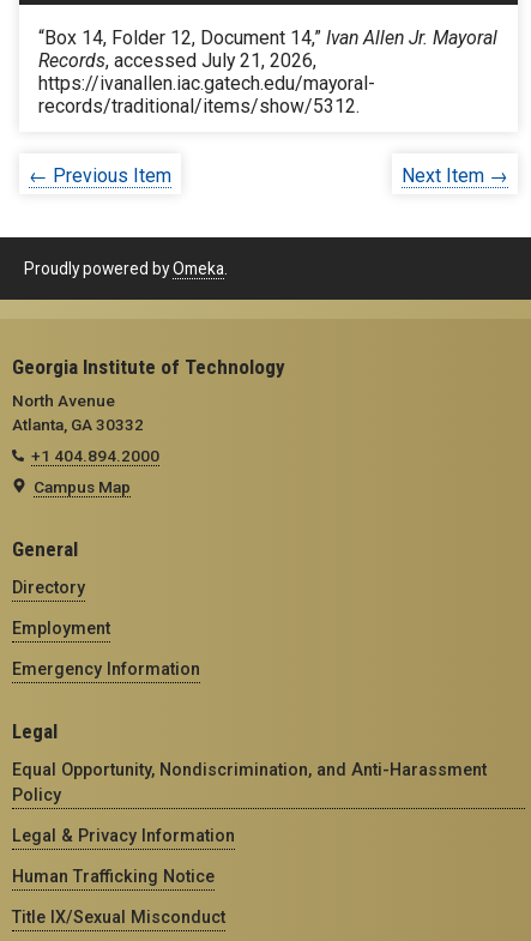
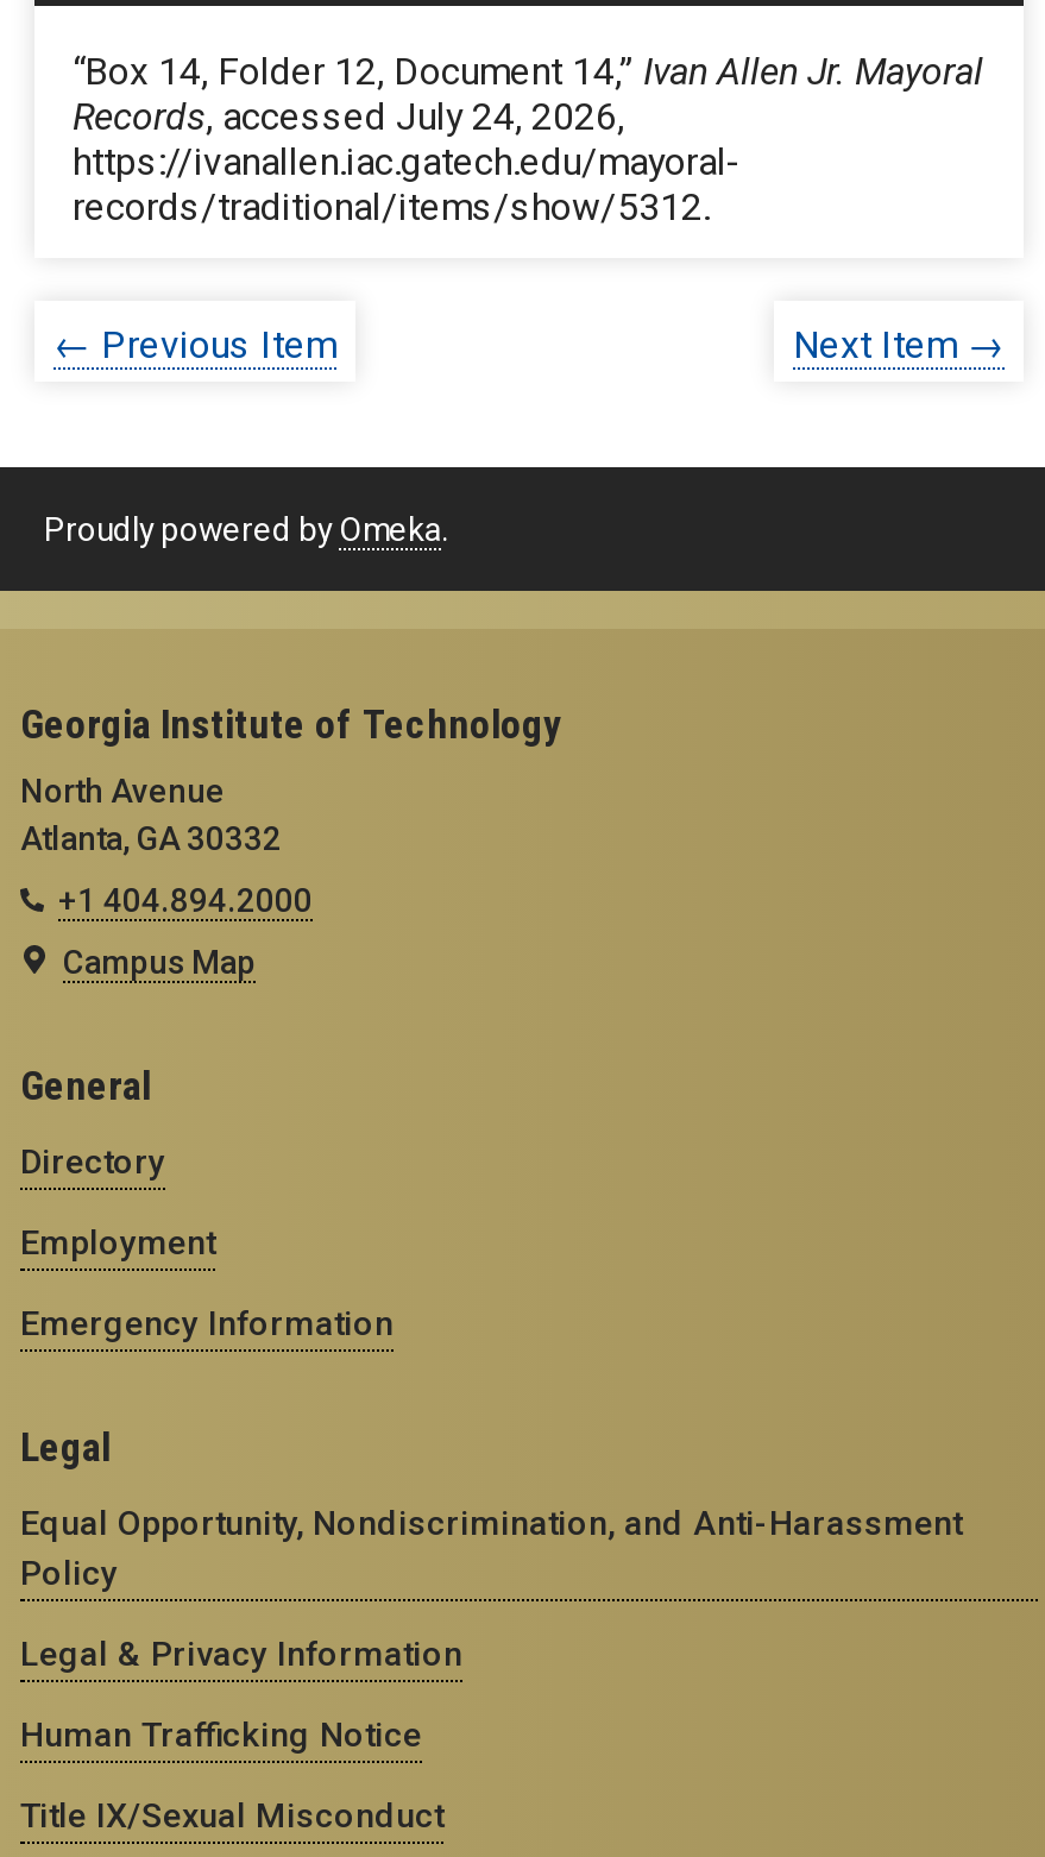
[38,50,316,72] Records, accessed July 21, 2026, -> [73,95,624,140] Records, accessed July 24, 2026,

